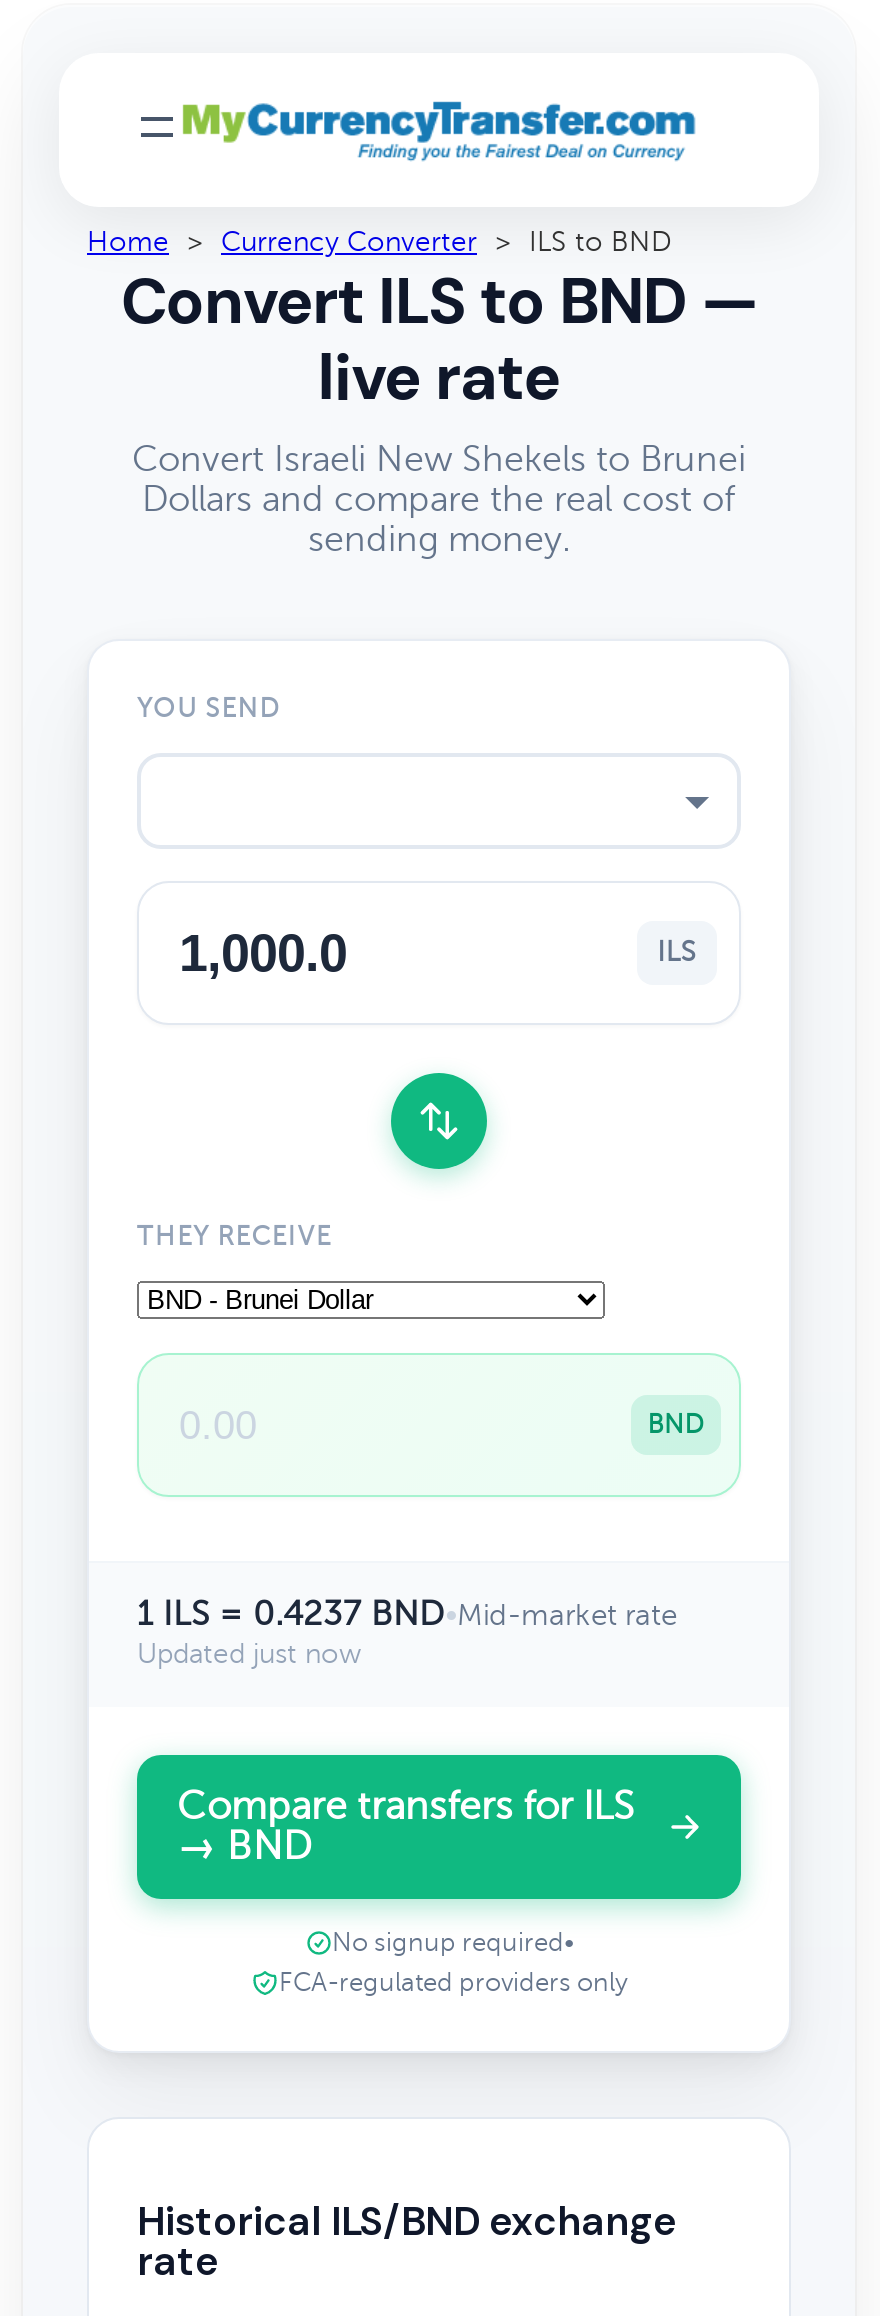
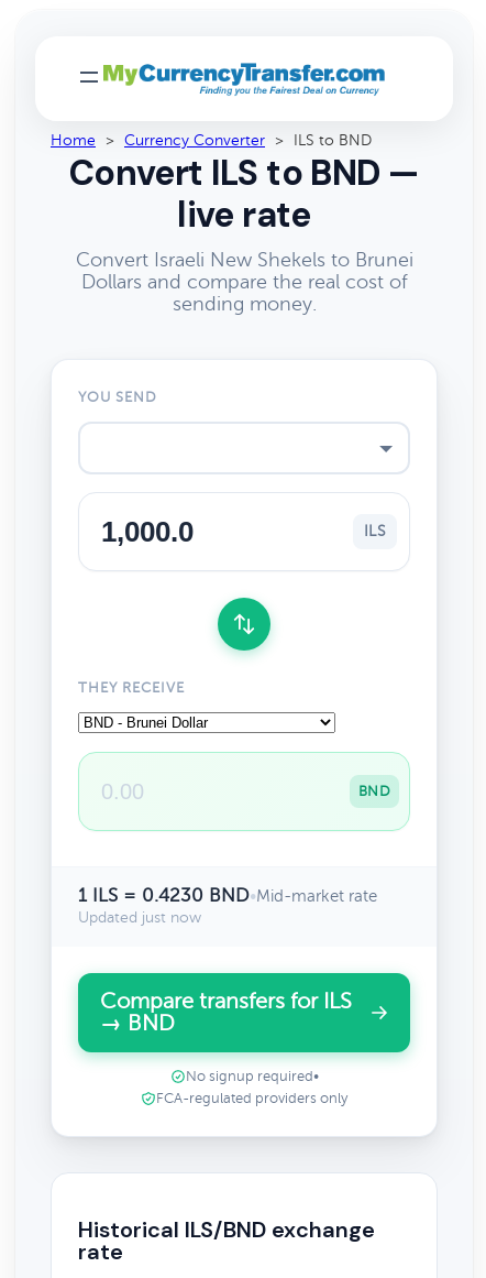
[137,1595,677,1633] 1 ILS = 0.4237 BND • Mid-market rate -> [78,885,377,906] 1 ILS = 0.4230 BND • Mid-market rate

